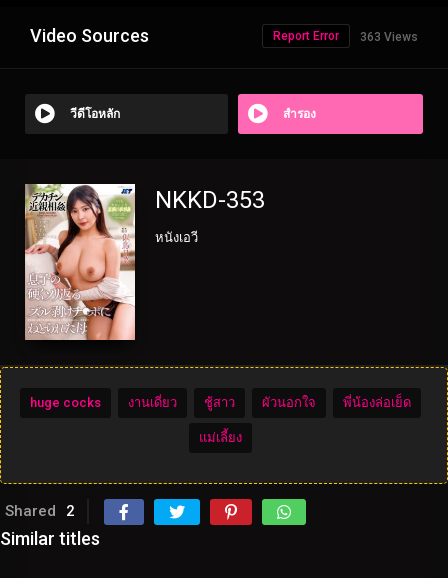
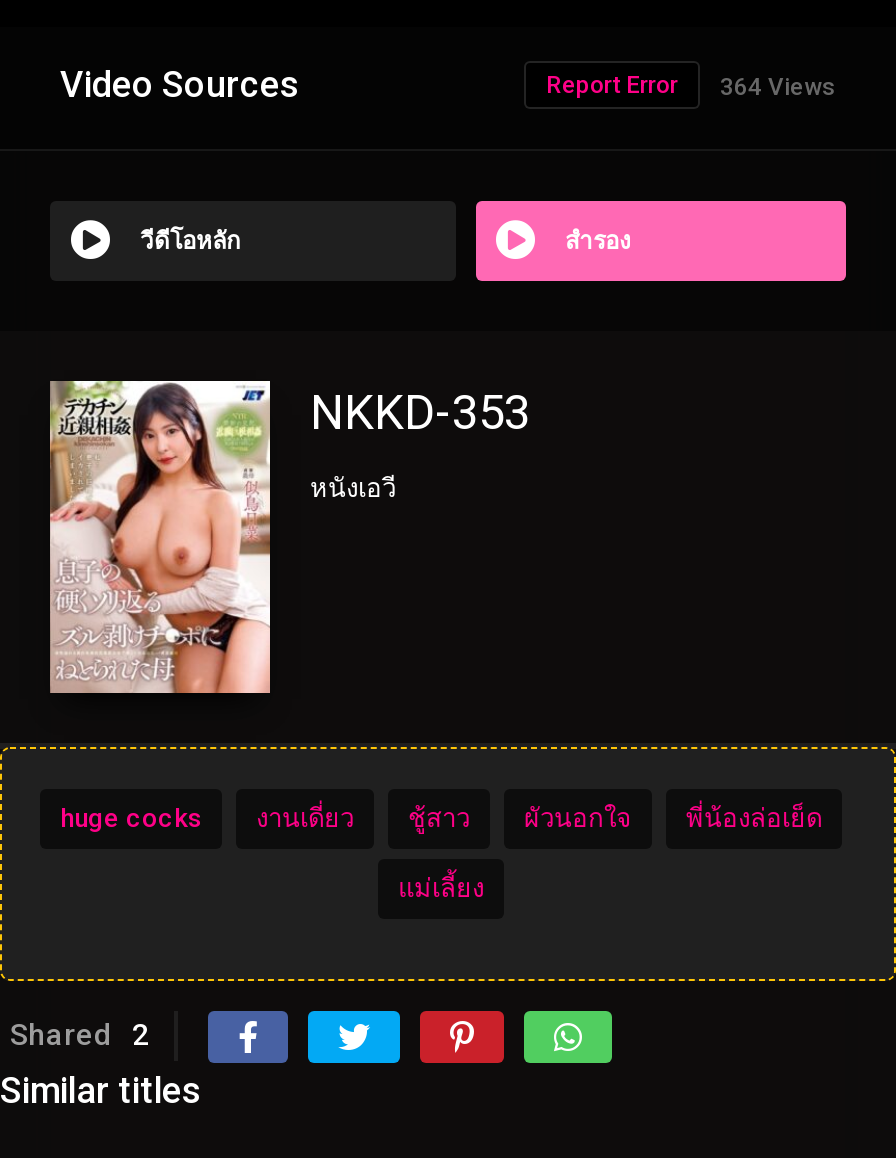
[273,28,418,43] Report Error 363 Views -> [546,70,836,100] Report Error 364 Views

